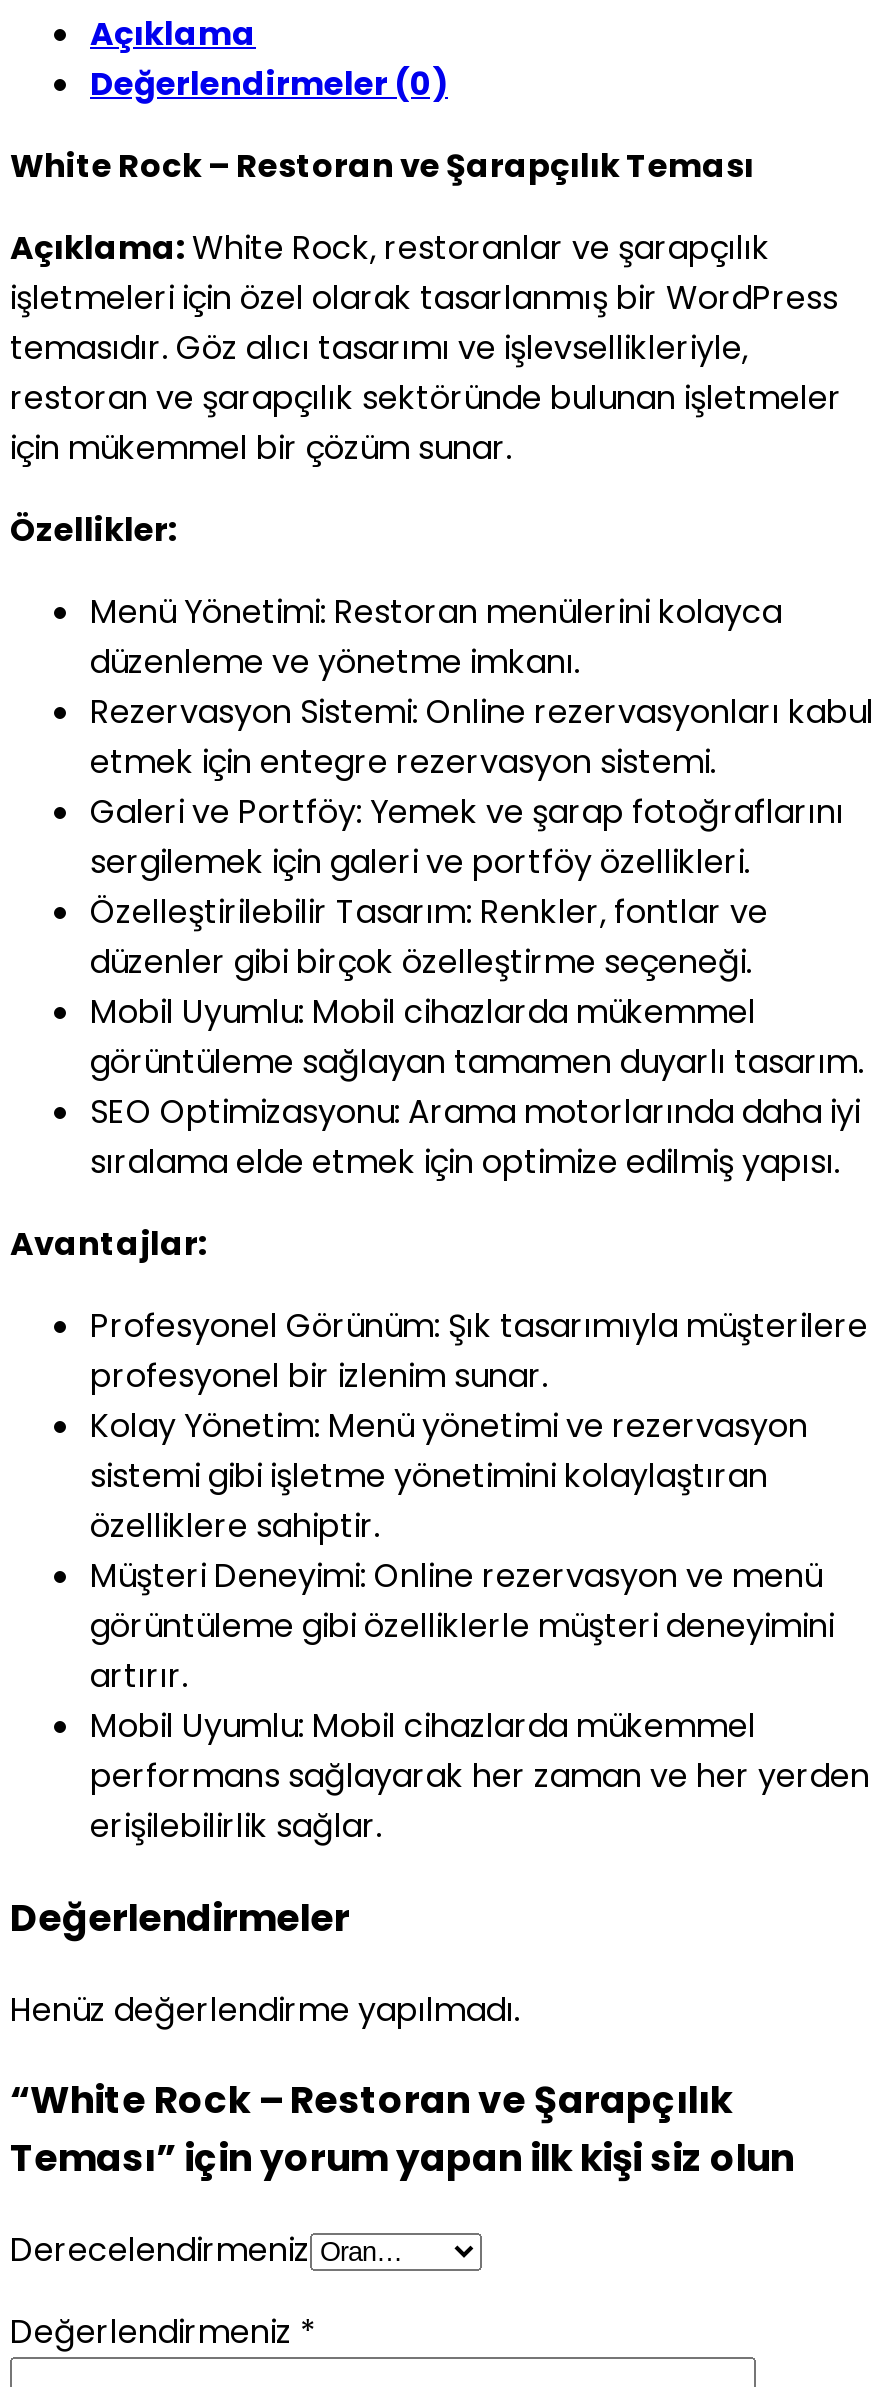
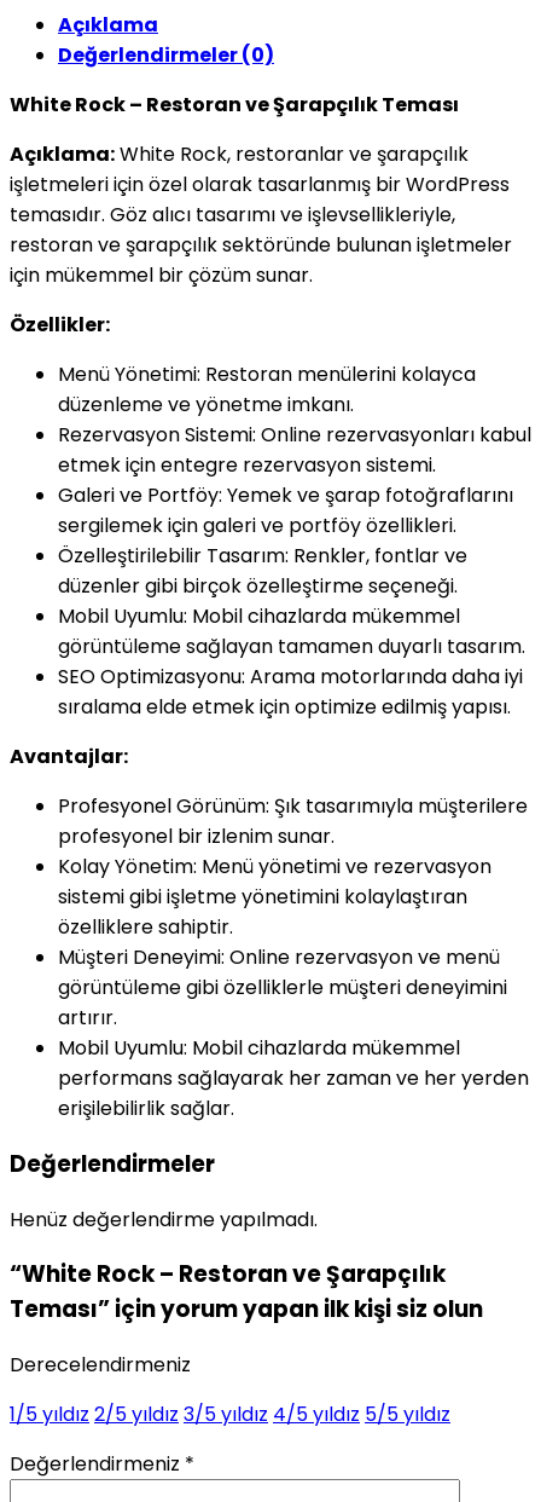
none -> [10,1401,450,1428] 1/5 yıldız 2/5 yıldız 3/5 yıldız 4/5 yıldız 5/5 yıldız

